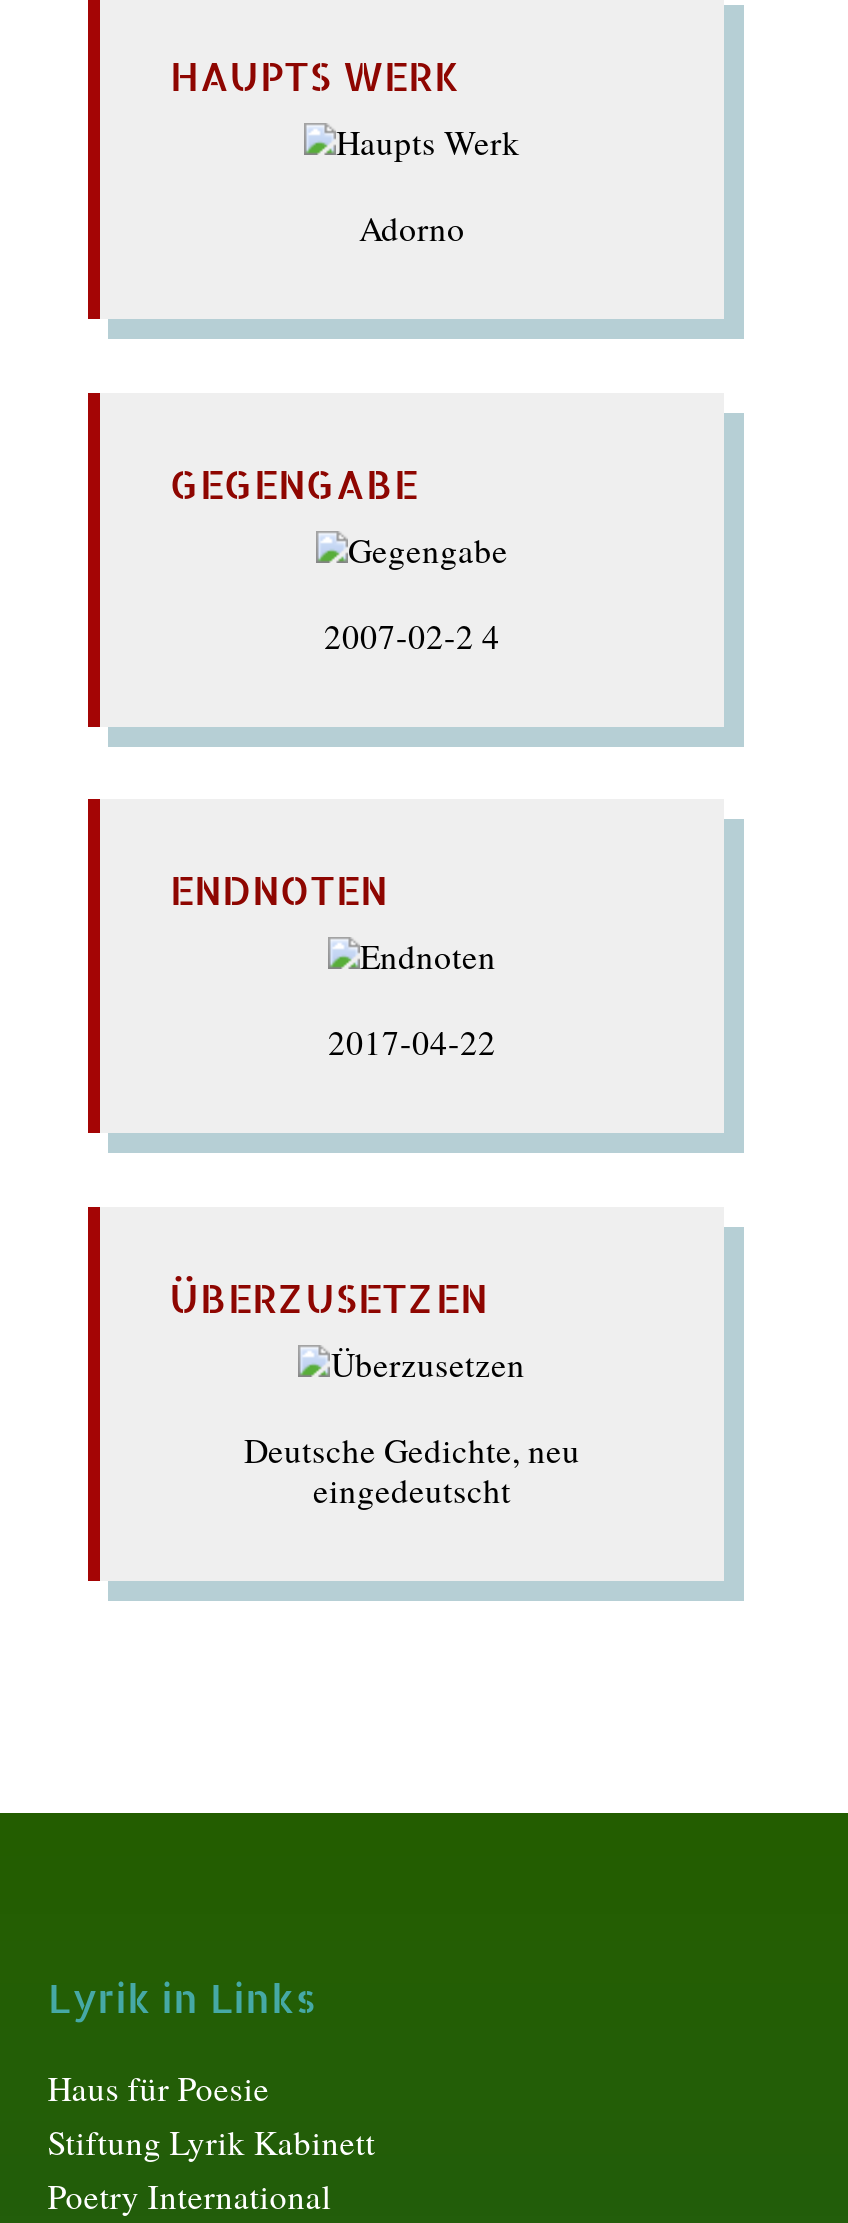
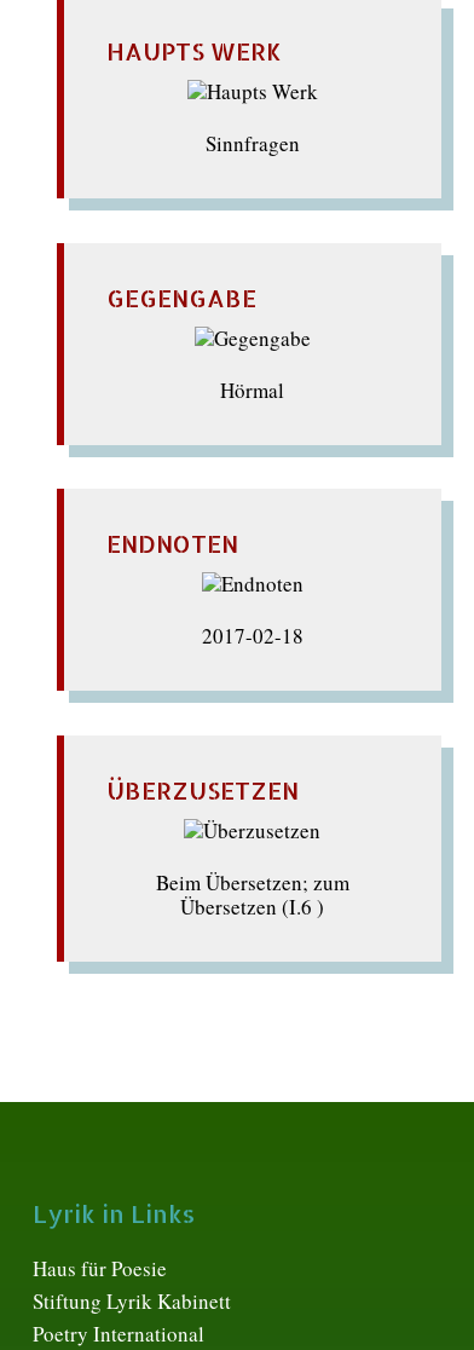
[359,205,465,251] Adorno -> [206,129,300,157] Sinnfragen
[324,612,500,658] 2007-02-2 4 -> [221,376,285,403] Hörmal
[328,1019,496,1065] 2017-04-22 -> [202,622,304,650] 2017-02-18
[244,1426,580,1512] Deutsche Gedichte, neu | eingedeutscht -> [156,868,349,920] Beim Übersetzen; zum | Übersetzen (I.6 )

